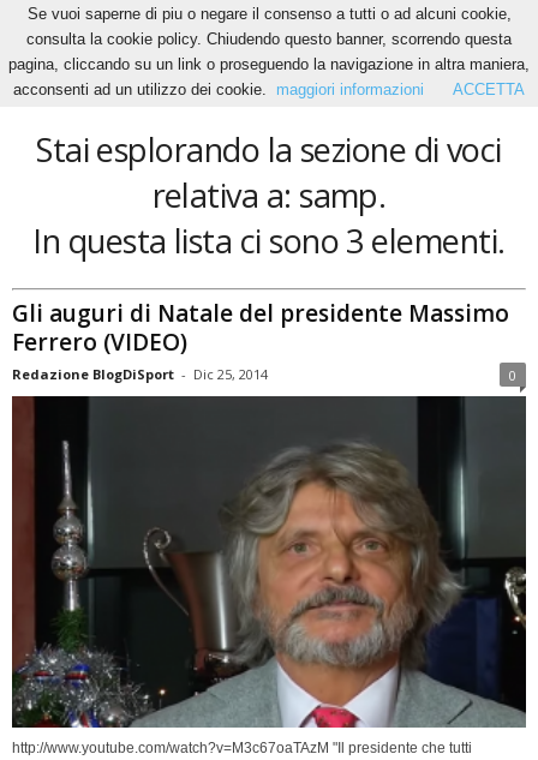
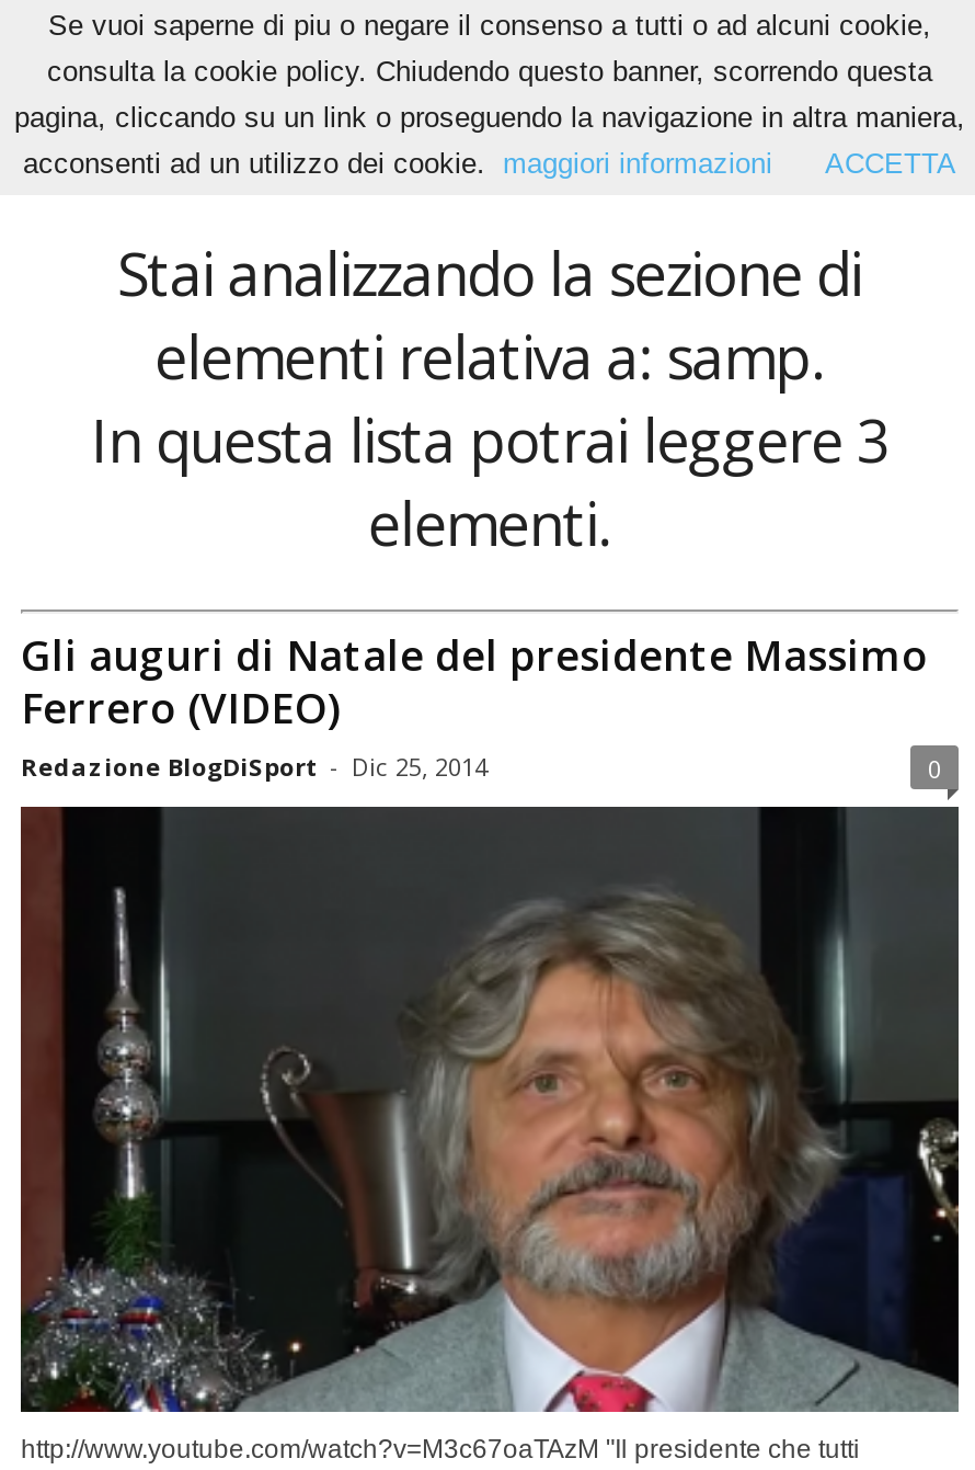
[33,127,505,263] Stai esplorando la sezione di voci | relativa a: samp. | In questa lista ci sono 3 elementi. -> [91,232,888,563] Stai analizzando la sezione di | elementi relativa a: samp. | In questa lista potrai leggere 3 | elementi.

